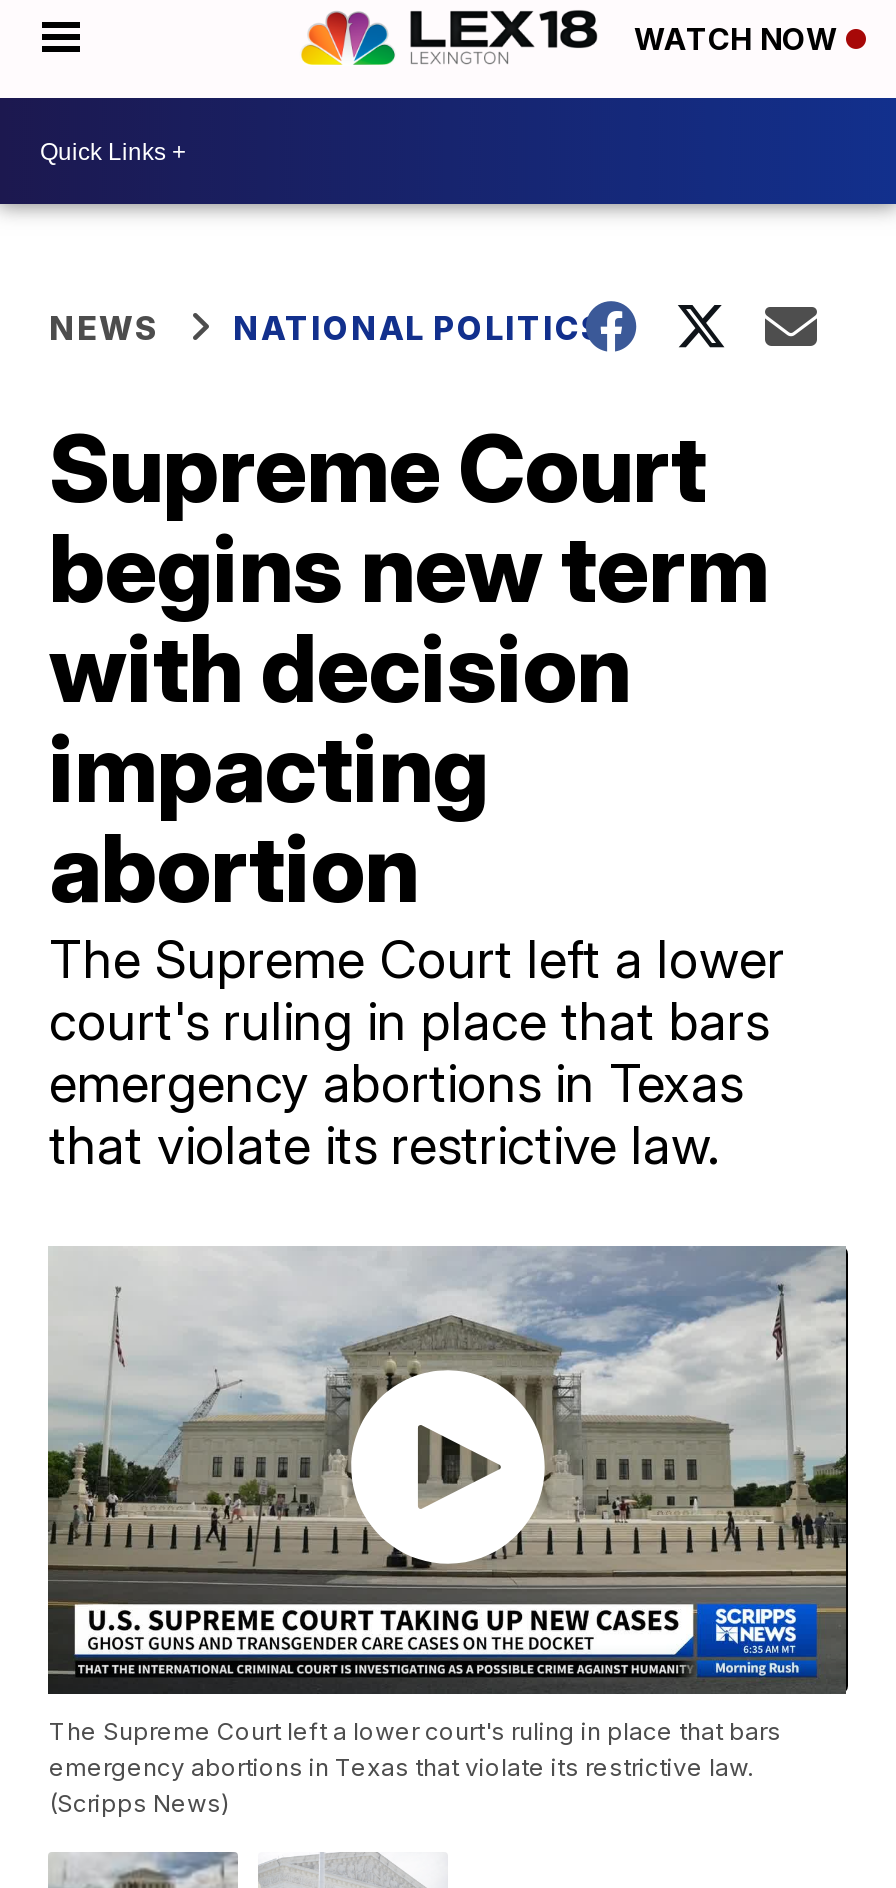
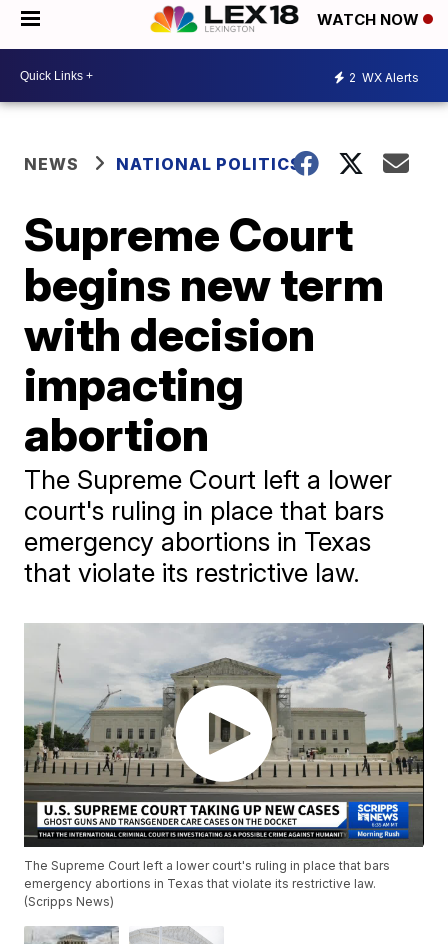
none -> [349,69,419,84] 2 WX Alerts

